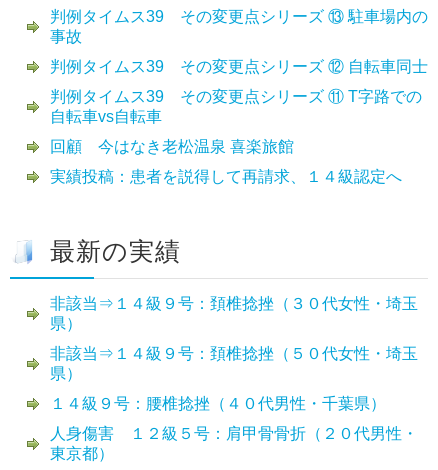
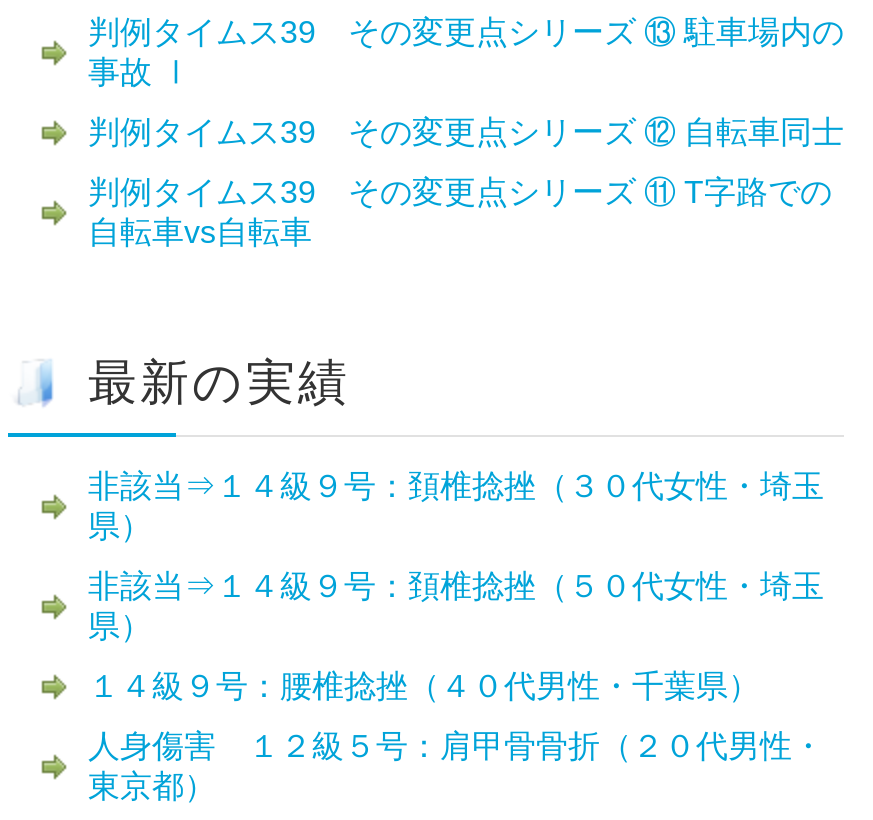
[50,28,82,45] 事故 -> [88,55,192,89] 事故 Ⅰ
[50,138,402,185] 回顧 今はなき老松温泉 喜楽旅館 | 実績投稿：患者を説得して再請求、１４級認定へ -> none

